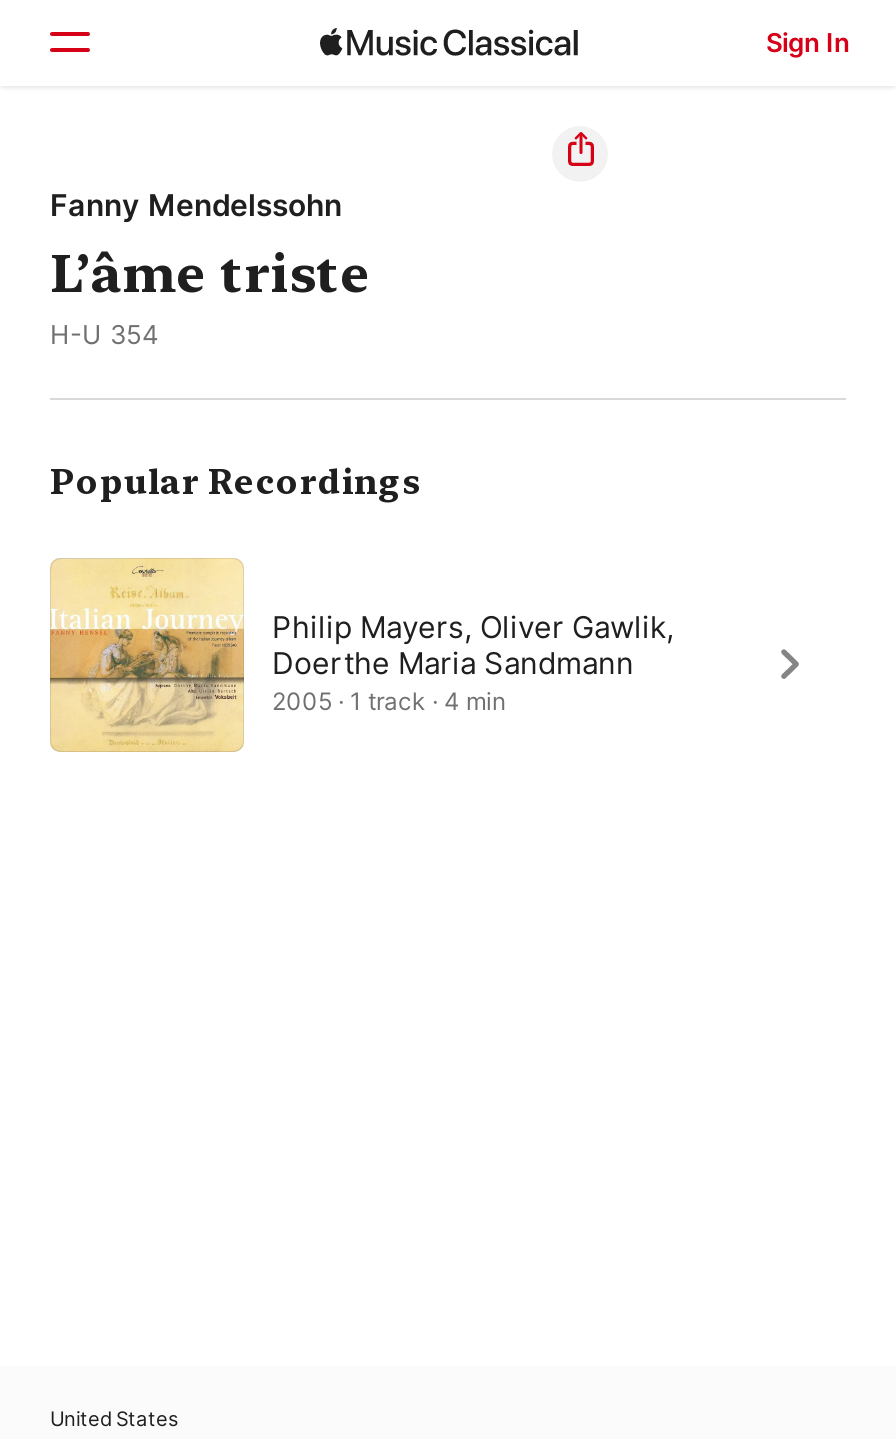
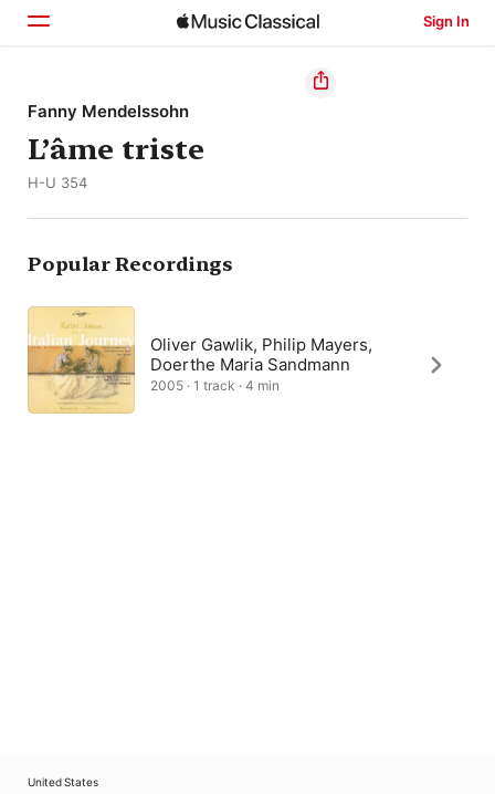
[272,608,674,646] Philip Mayers, Oliver Gawlik, -> [150,334,372,355] Oliver Gawlik, Philip Mayers,

